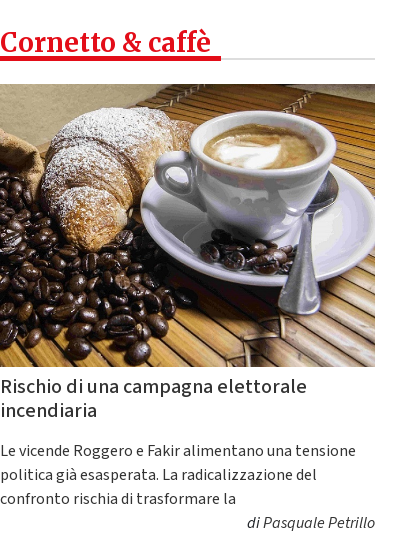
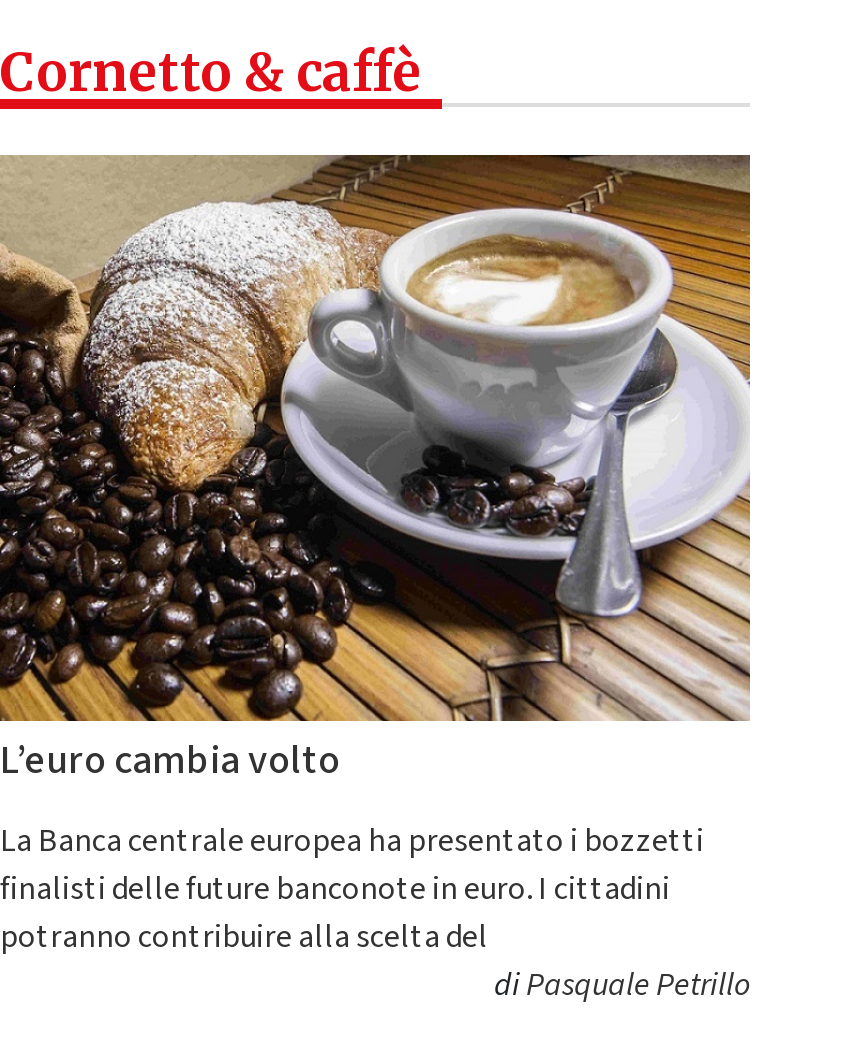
[0,373,307,425] Rischio di una campagna elettorale | incendiaria -> [0,732,340,788] L’euro cambia volto
[0,440,356,510] Le vicende Roggero e Fakir alimentano una tensione | politica già esasperata. La radicalizzazione del | confronto rischia di trasformare la -> [0,818,704,958] La Banca centrale europea ha presentato i bozzetti | finalisti delle future banconote in euro. I cittadini | potranno contribuire alla scelta del

